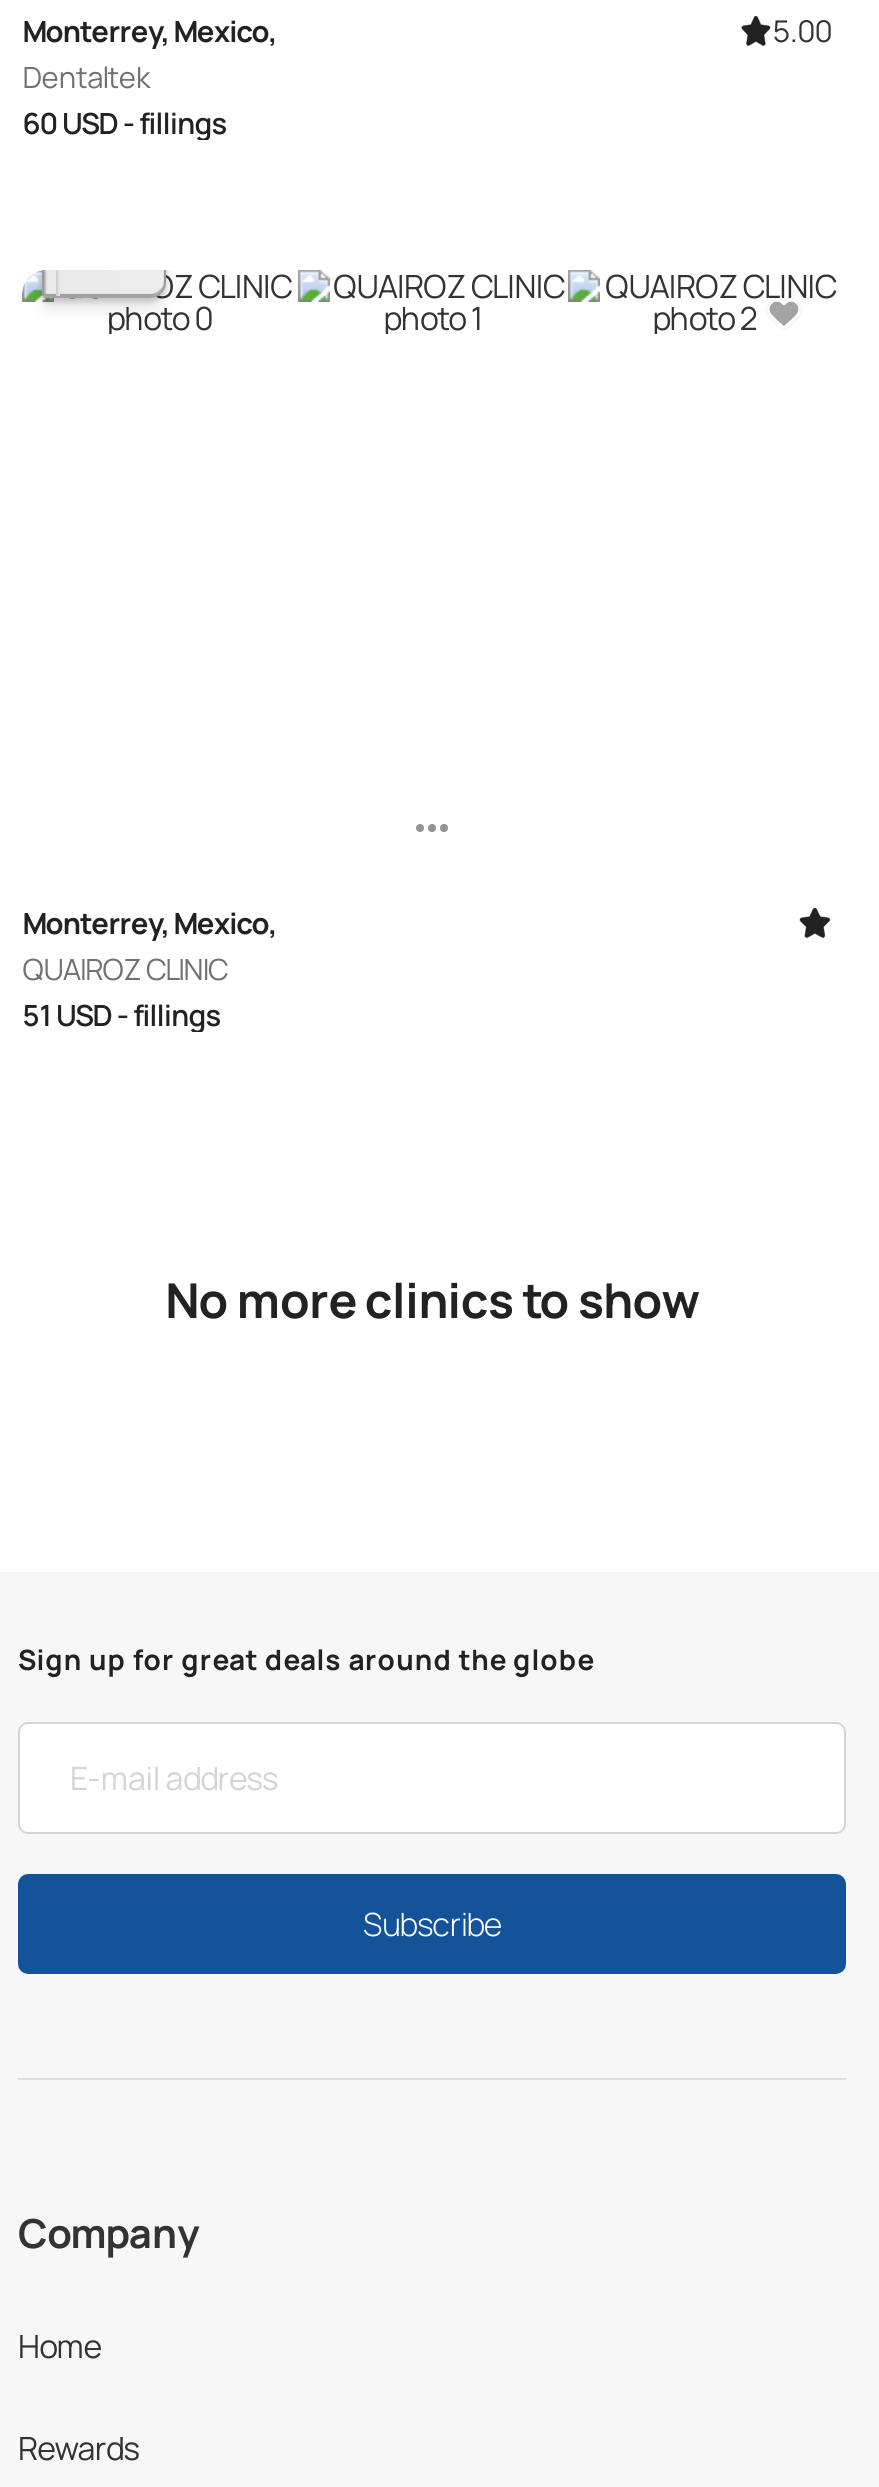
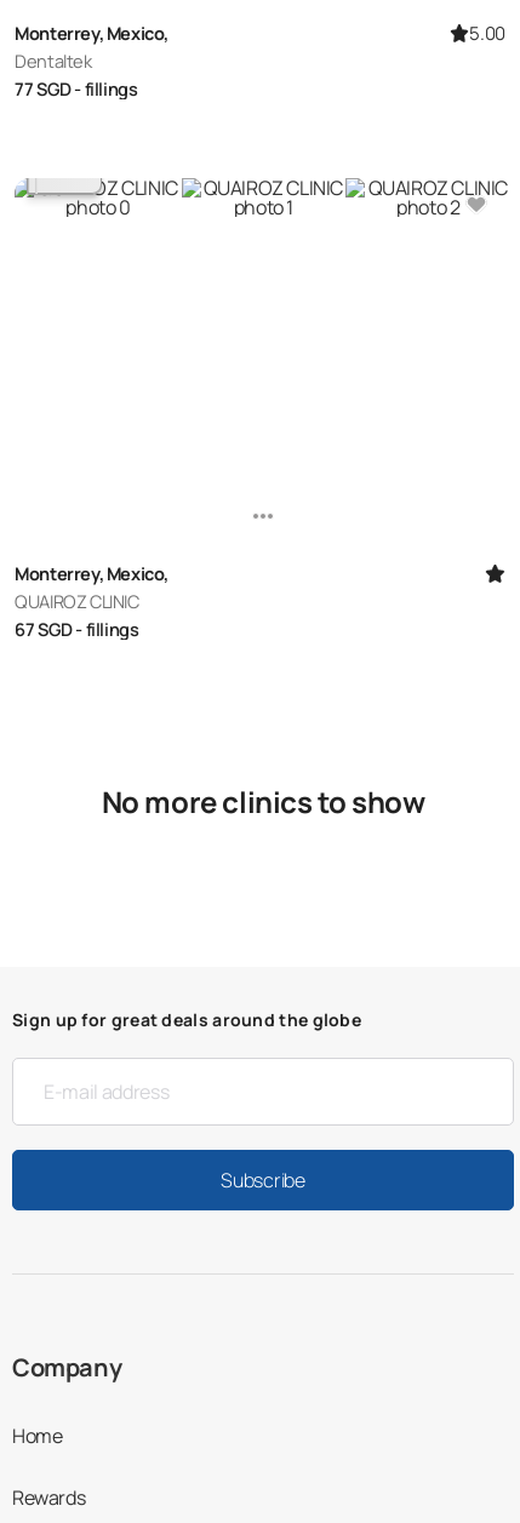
[22,102,227,142] 60 USD - fillings -> [15,77,137,101] 77 SGD - fillings
[22,994,221,1034] 51 USD - fillings -> [15,617,139,641] 67 SGD - fillings

